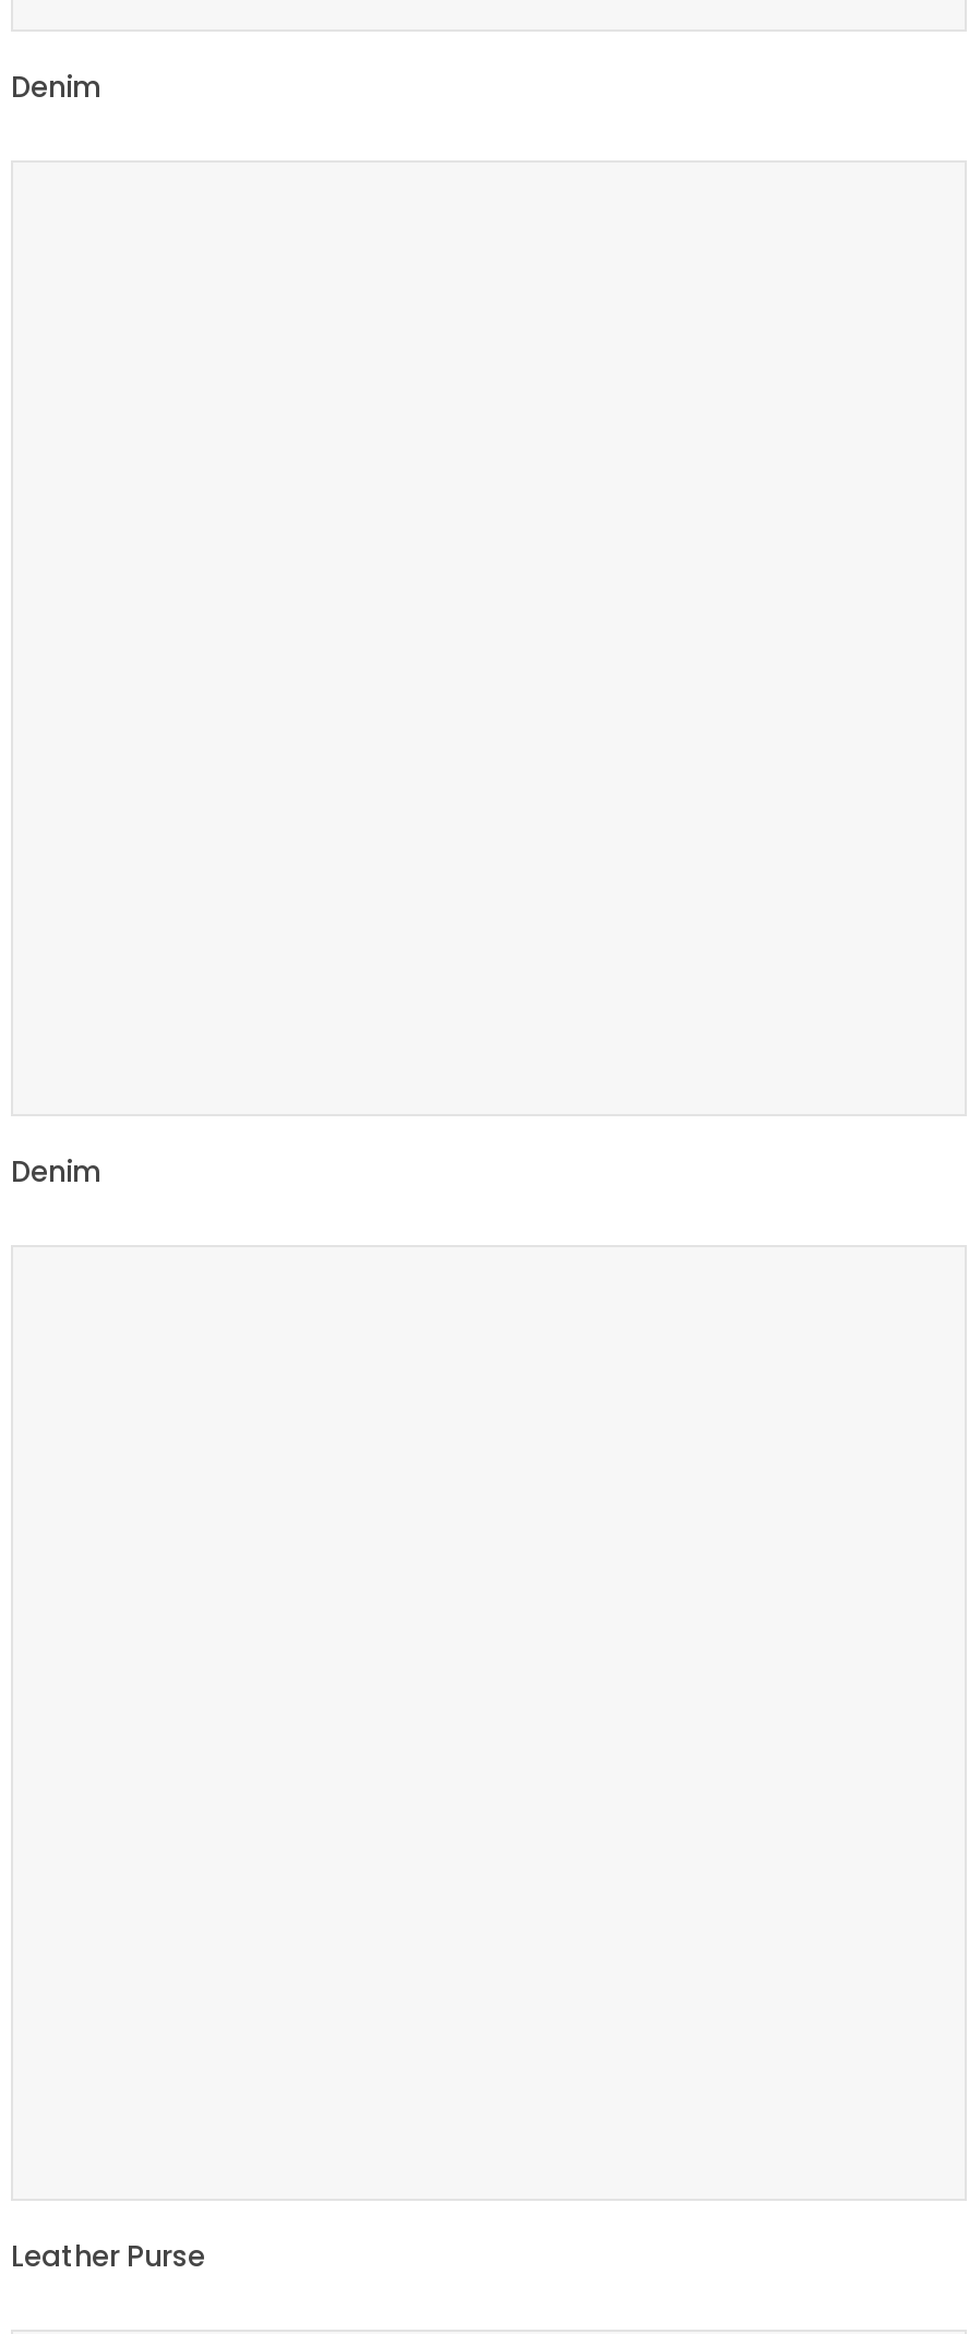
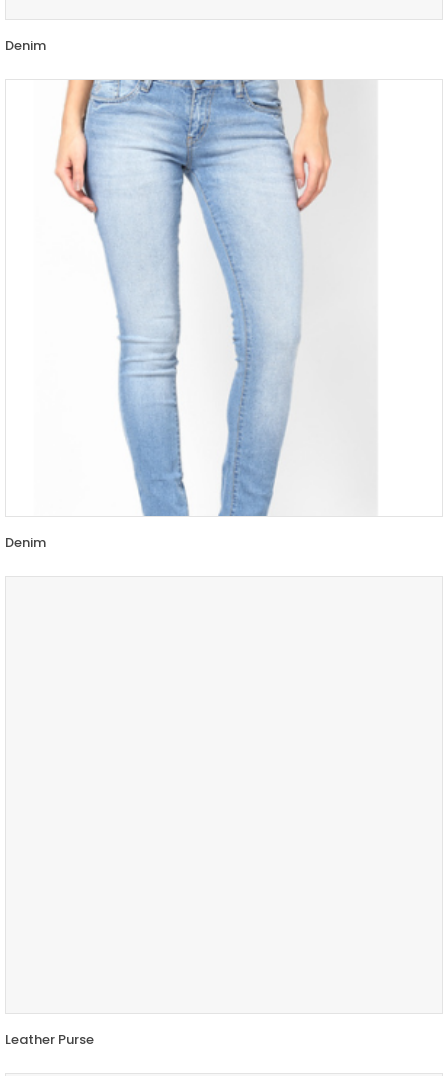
none -> [54,79,375,517] [image]

